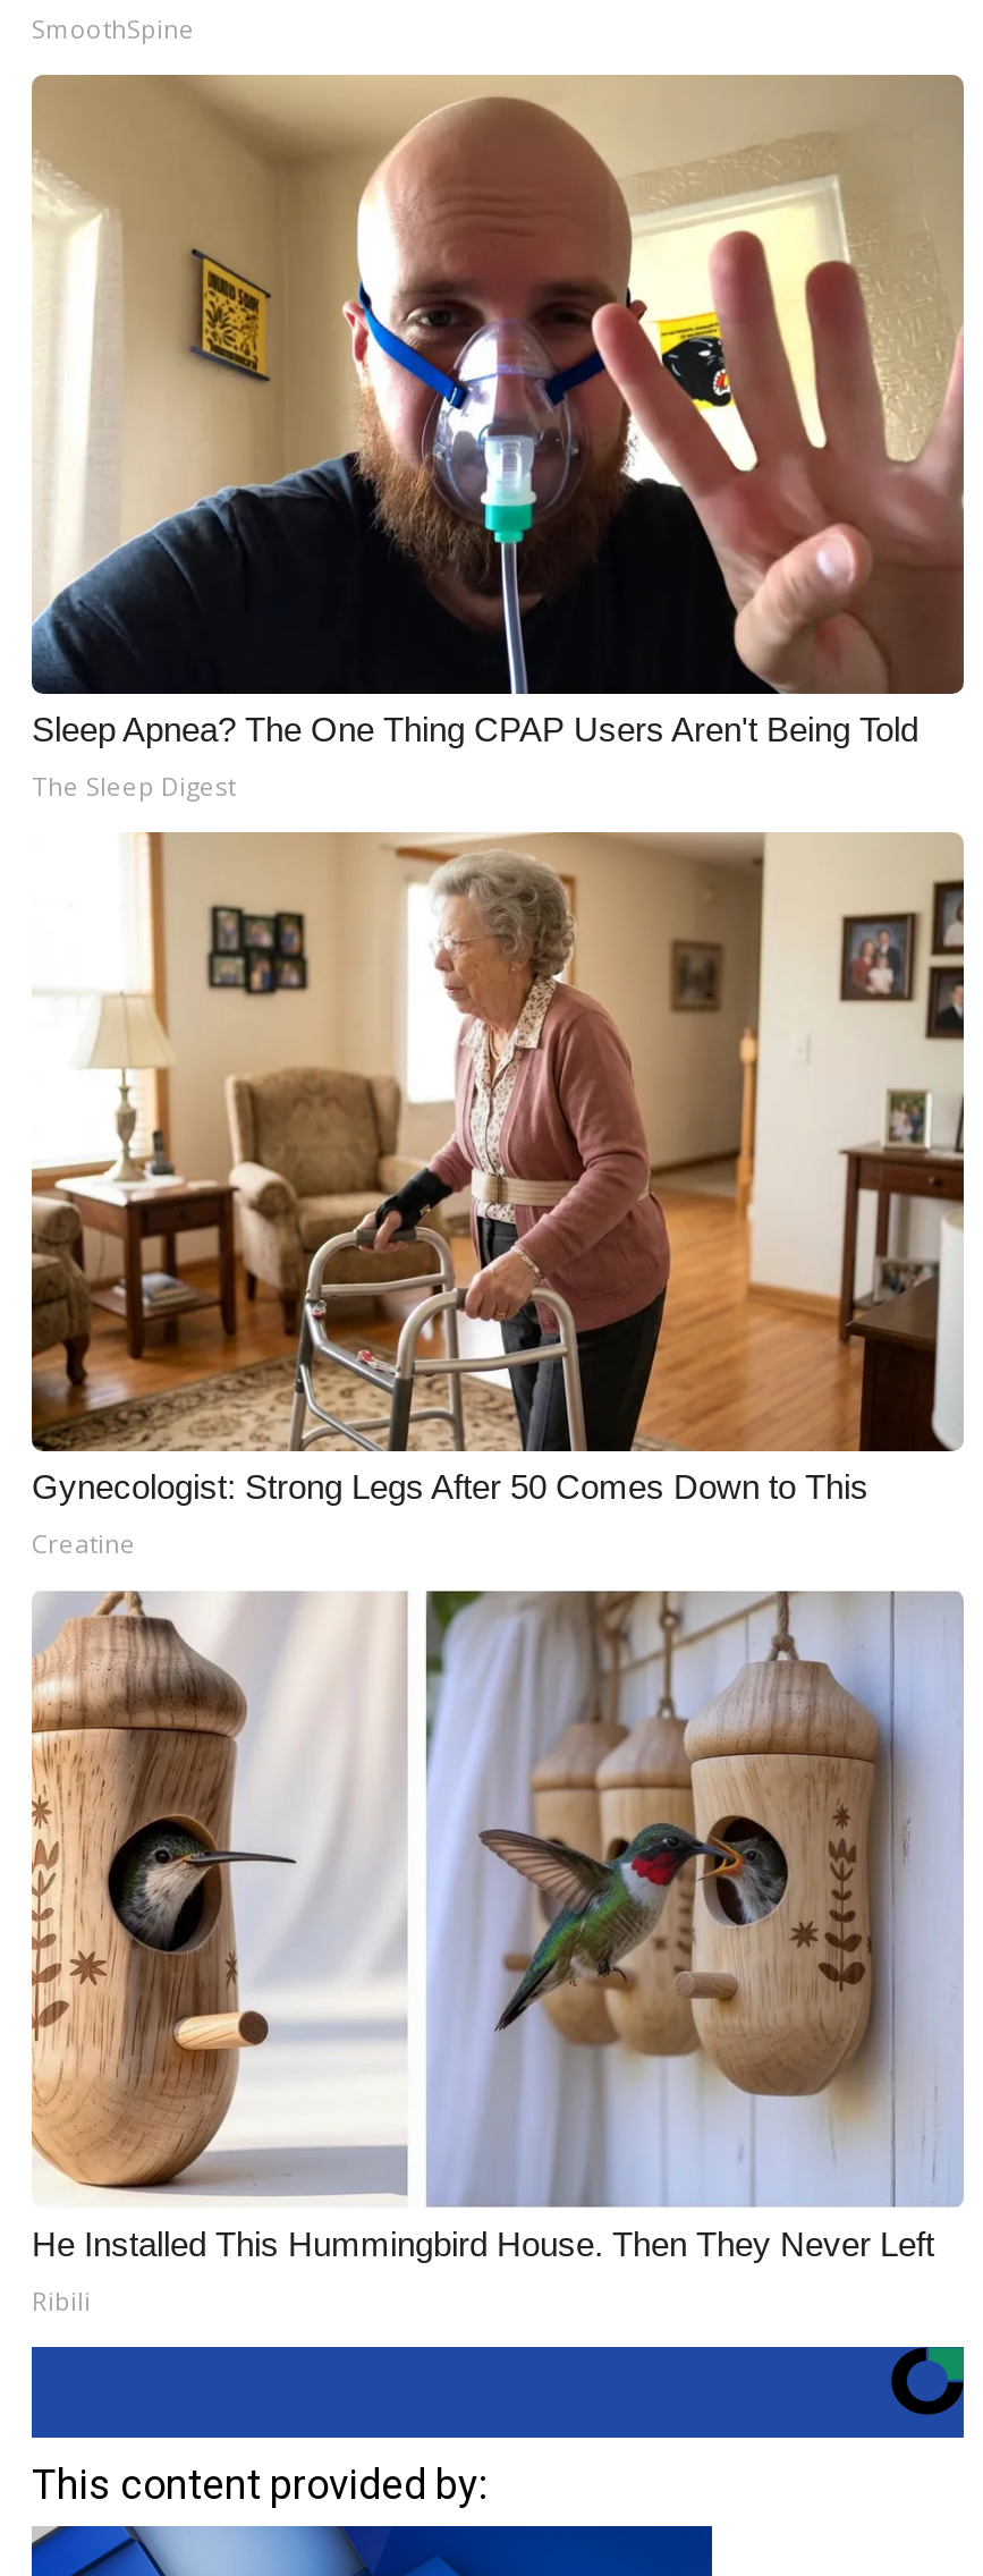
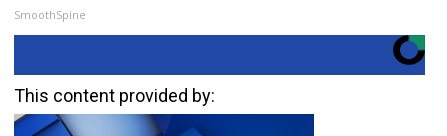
[29,73,966,803] [image] | Sleep Apnea? The One Thing CPAP Users Aren't Being Told | The Sleep Digest -> none
[29,830,966,1560] [image] | Gynecologist: Strong Legs After 50 Comes Down to This | Creatine -> none
[29,1590,408,2200] [image] -> none
[32,1587,964,2317] [image] | He Installed This Hummingbird House. Then They Never Left | Ribili -> none

